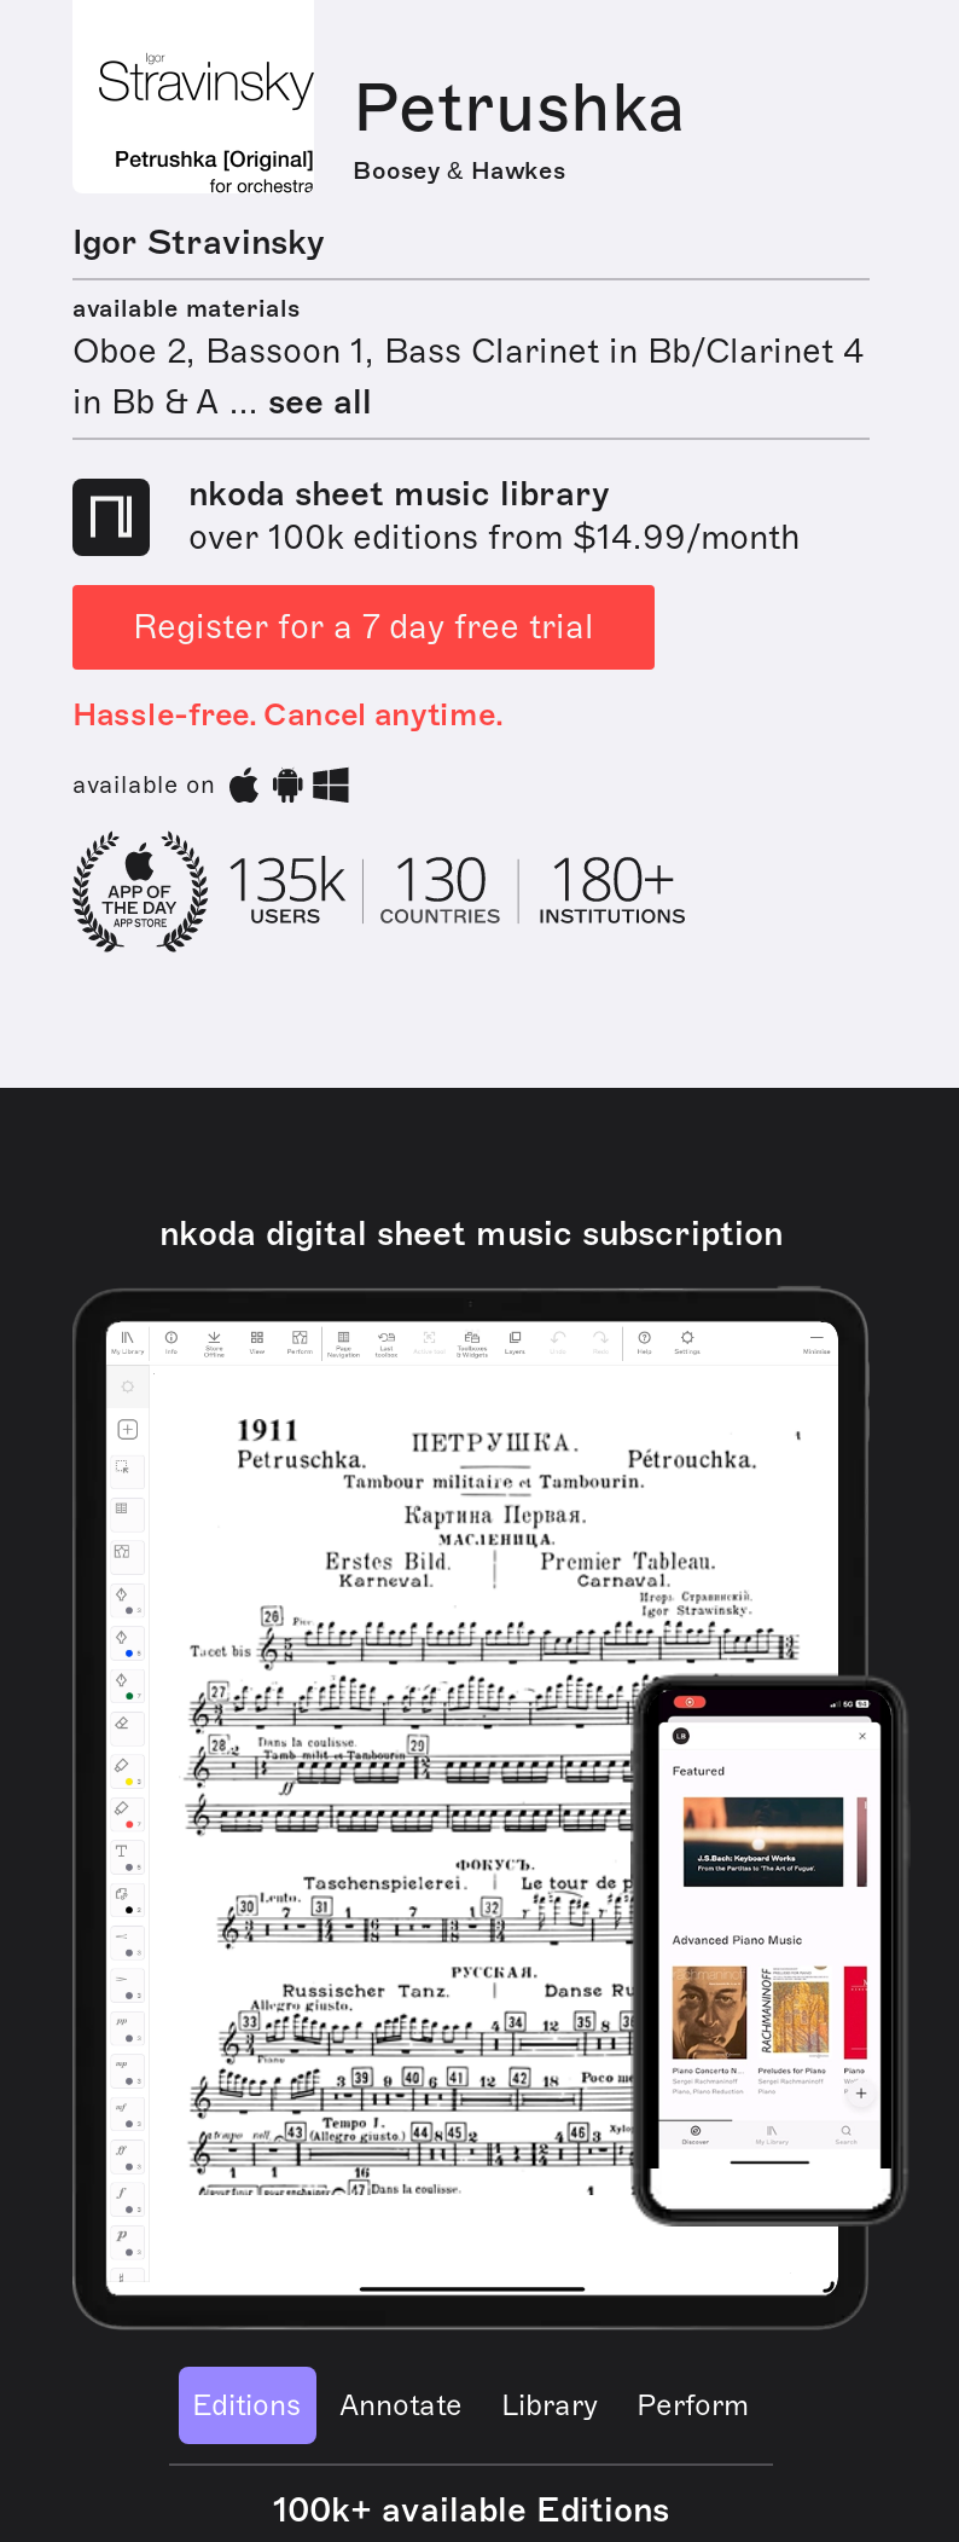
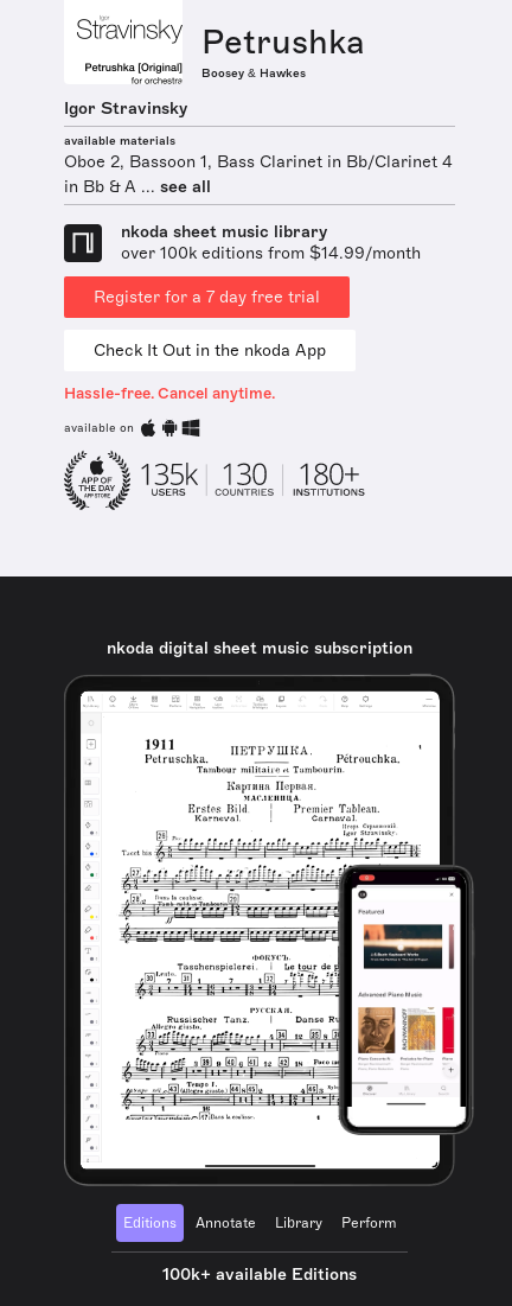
none -> [94,340,326,361] Check It Out in the nkoda App

